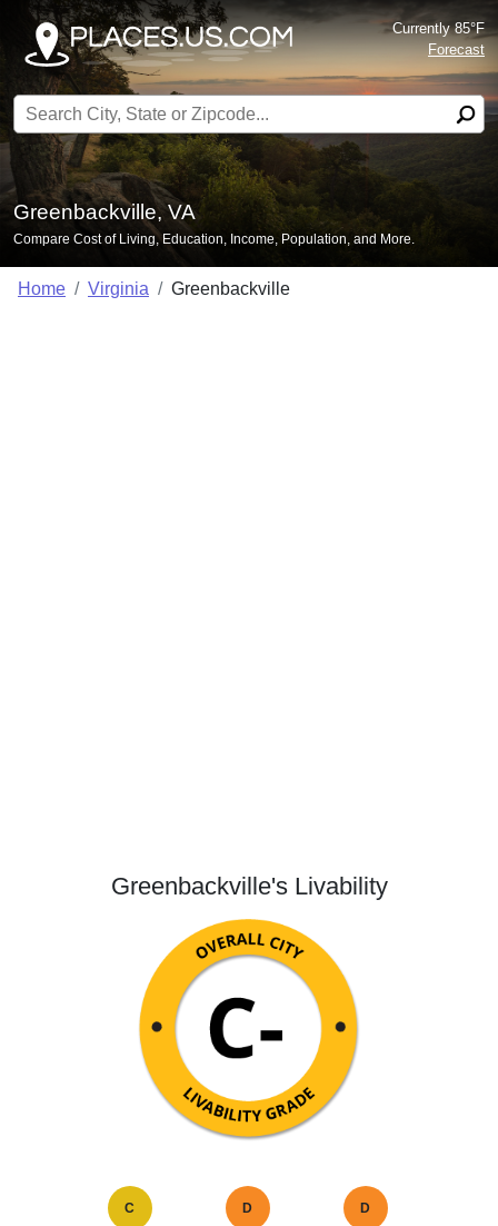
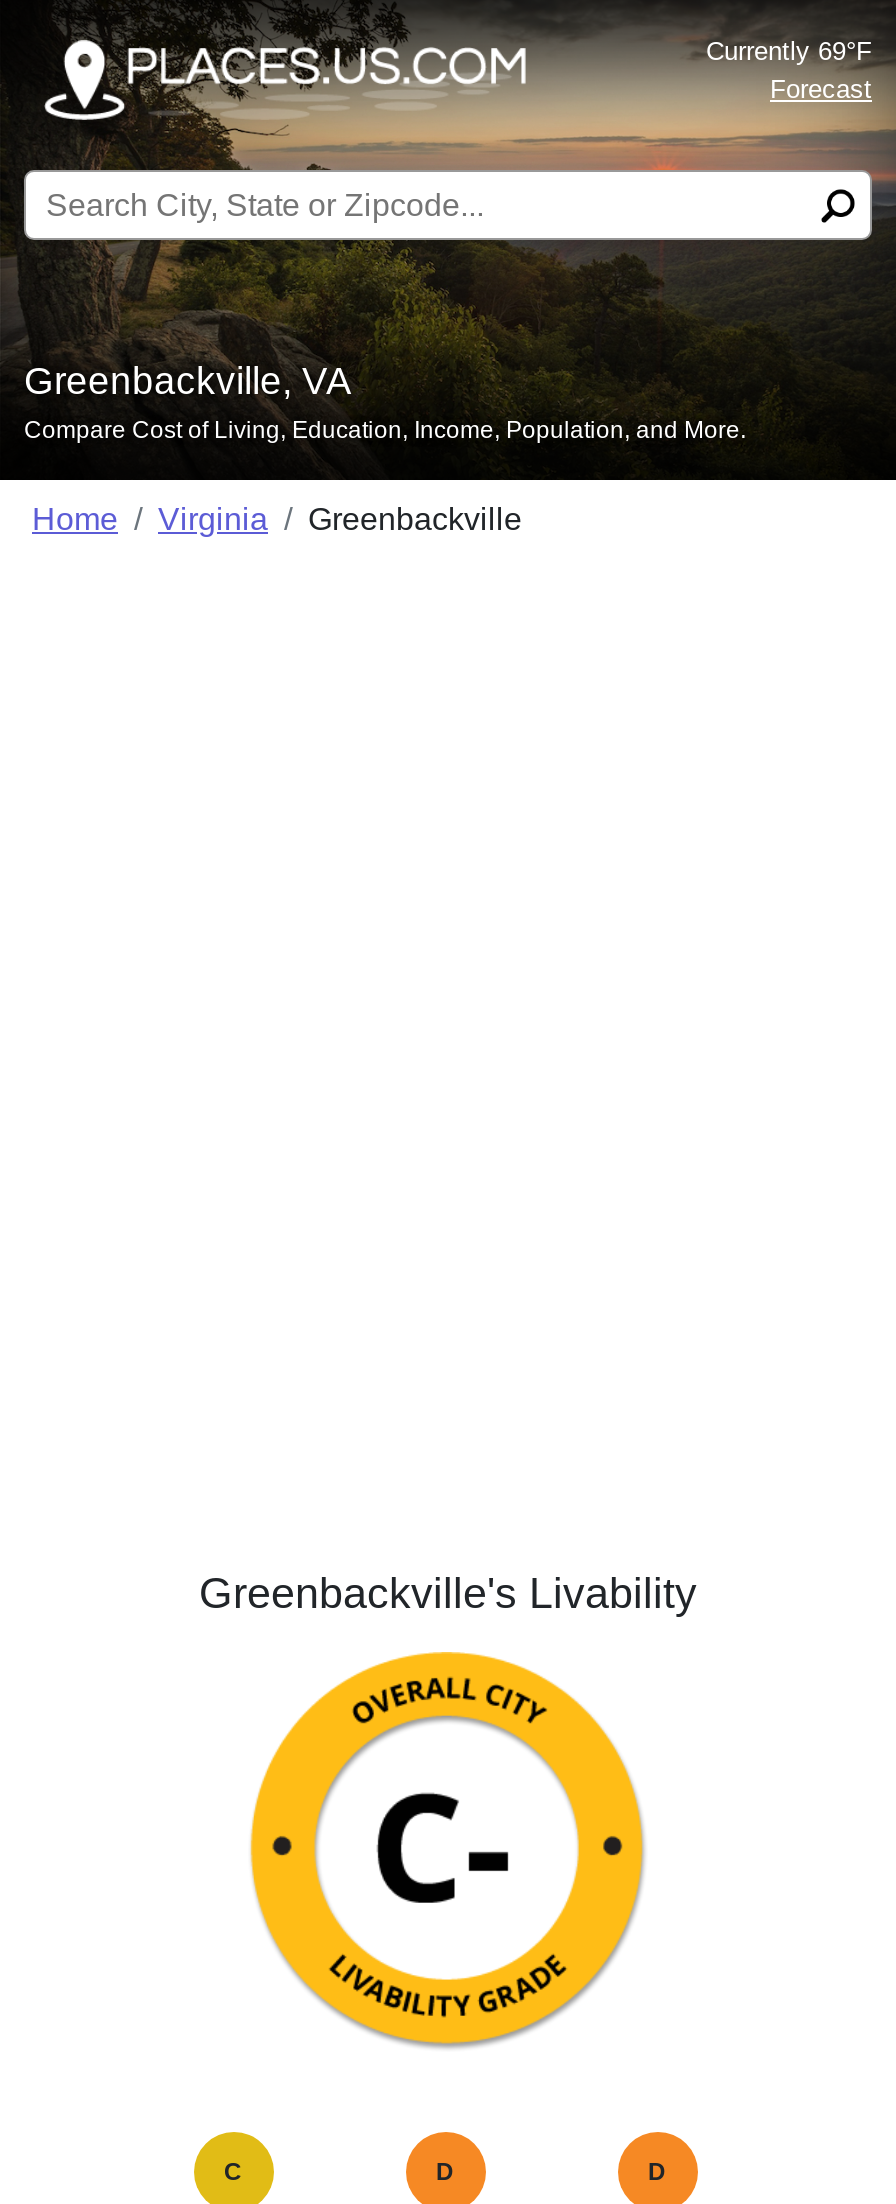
[392,20,485,37] Currently 85°F -> [706,36,872,66] Currently 69°F

